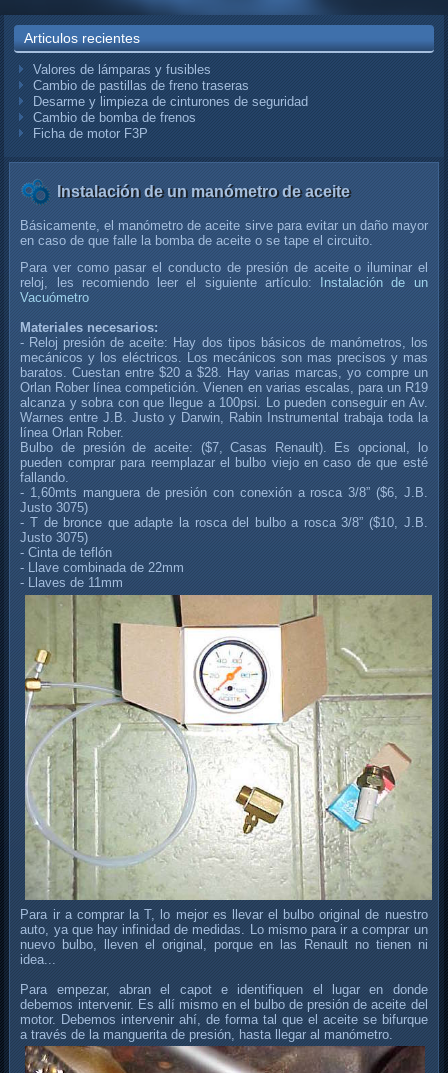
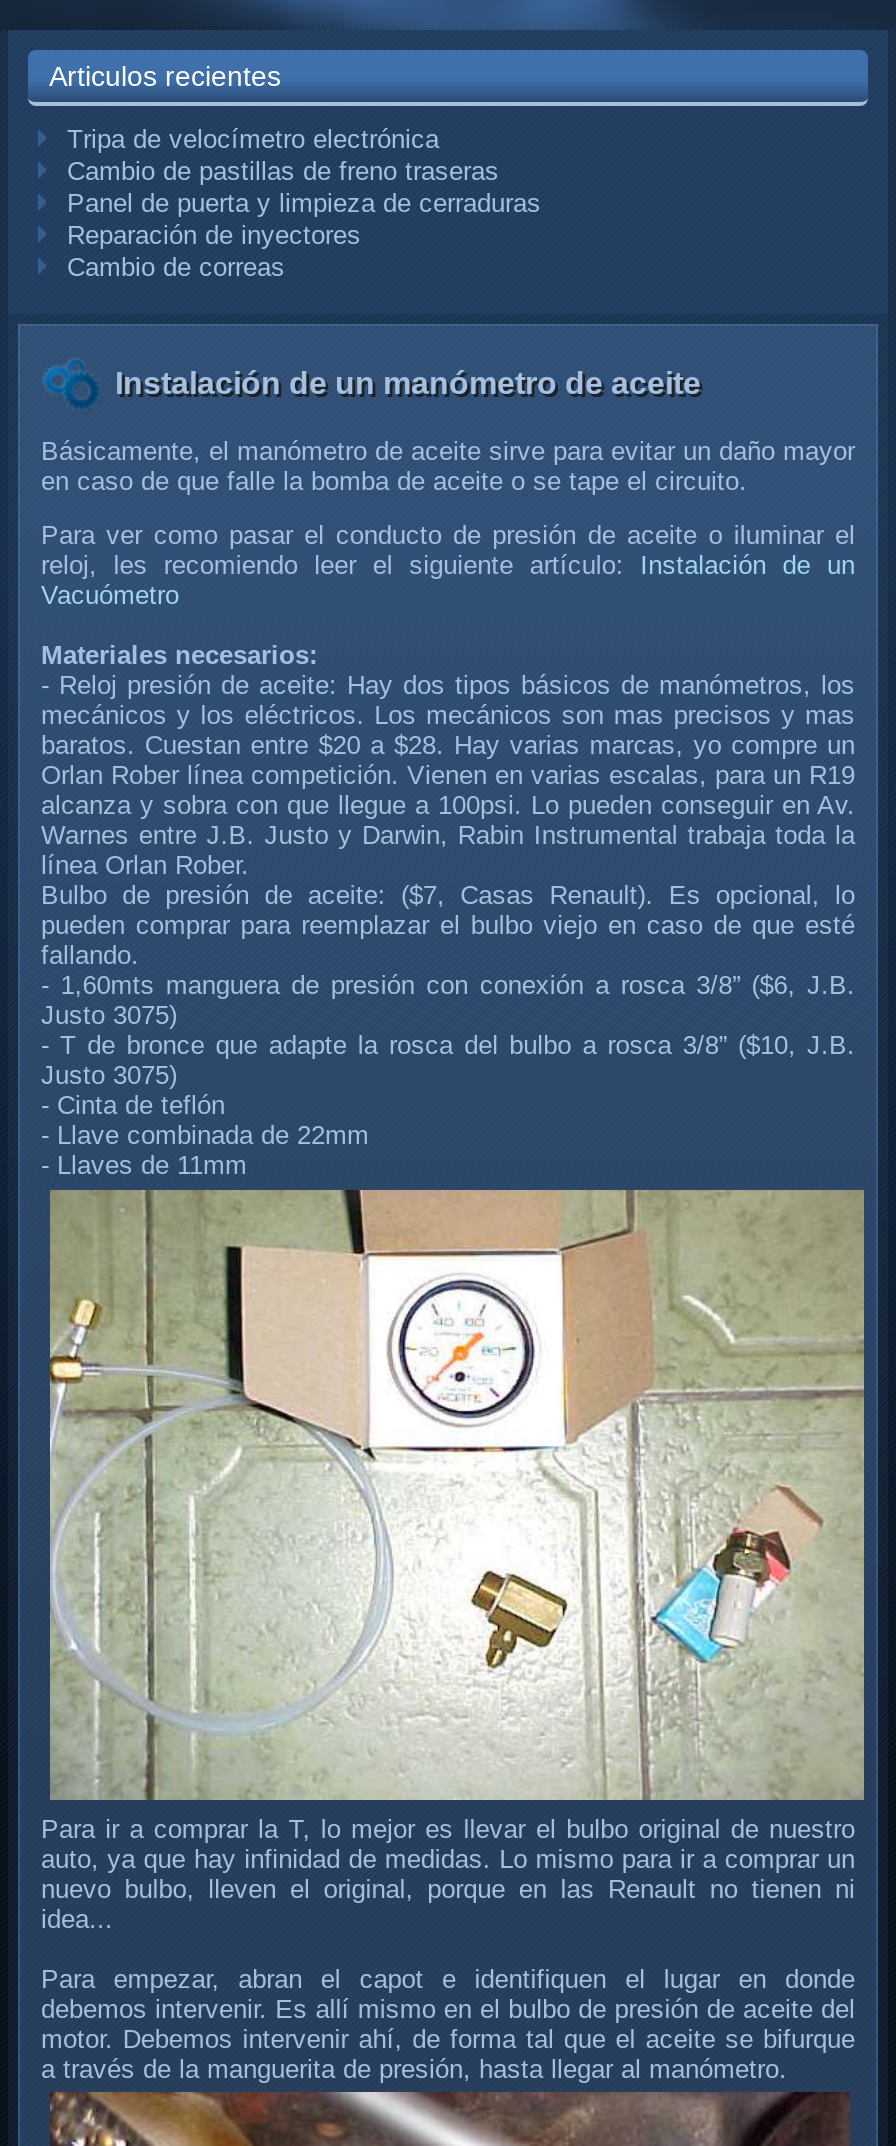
[33,62,211,77] Valores de lámparas y fusibles -> [67,125,439,155] Tripa de velocímetro electrónica
[33,94,308,141] Desarme y limpieza de cinturones de seguridad | Cambio de bomba de frenos | Ficha de motor F3P -> [67,189,541,283] Panel de puerta y limpieza de cerraduras | Reparación de inyectores | Cambio de correas

